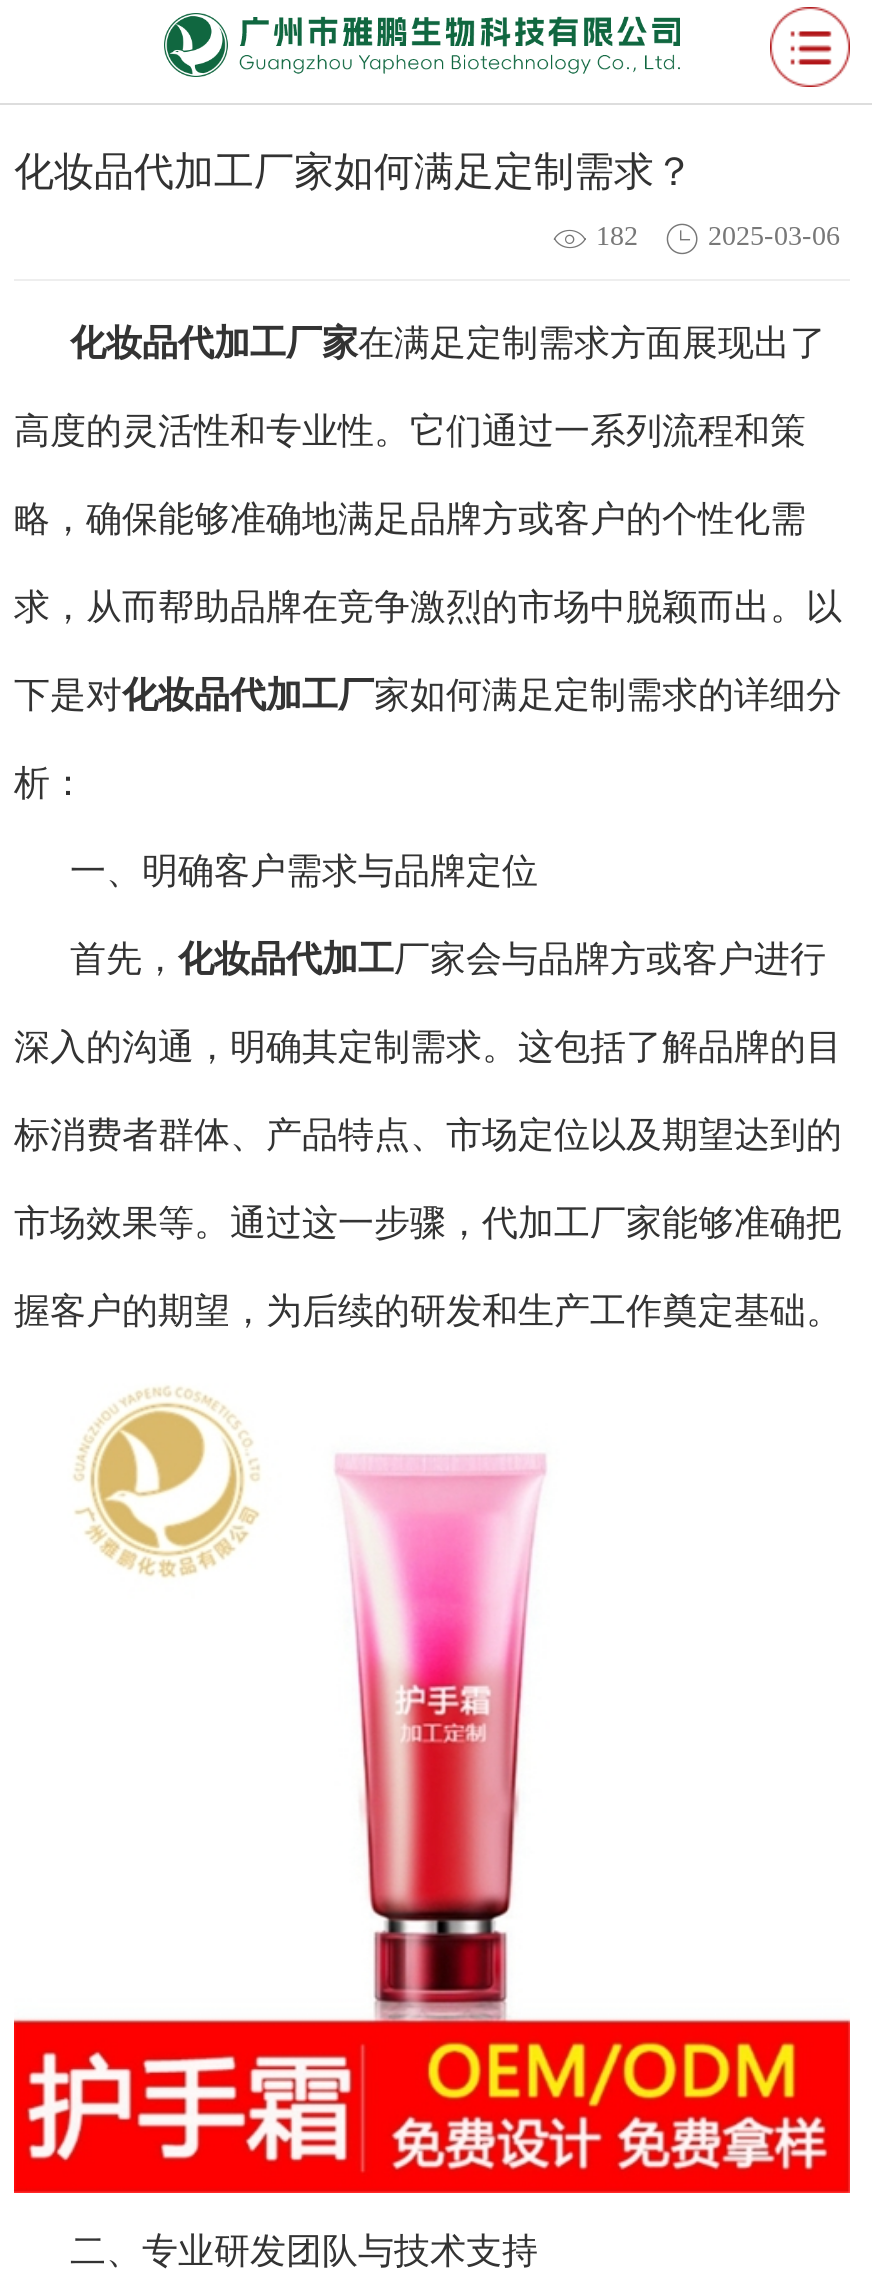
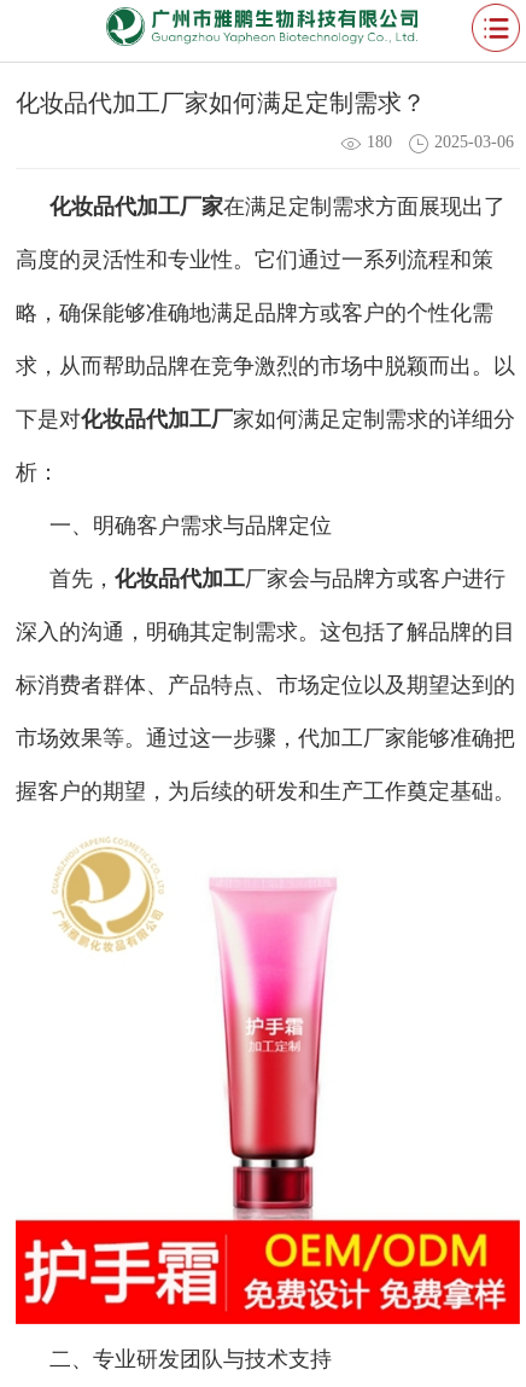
[596,221,638,251] 182 -> [367,133,392,151] 180

